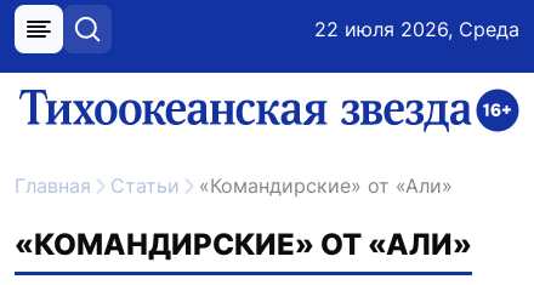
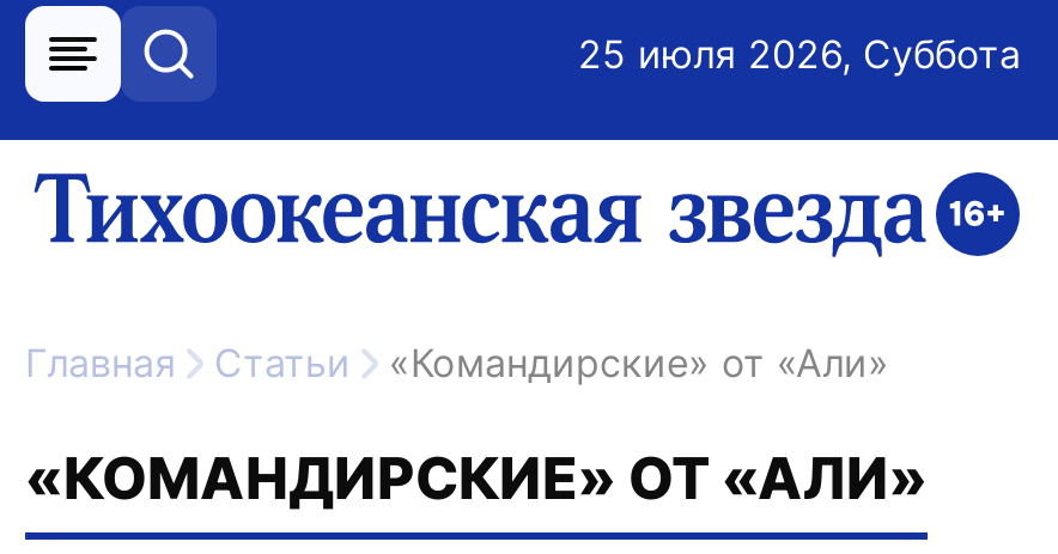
[314,17,519,41] 22 июля 2026, Среда -> [578,30,1021,78] 25 июля 2026, Суббота

